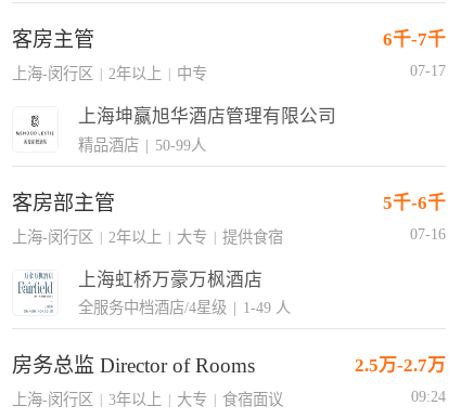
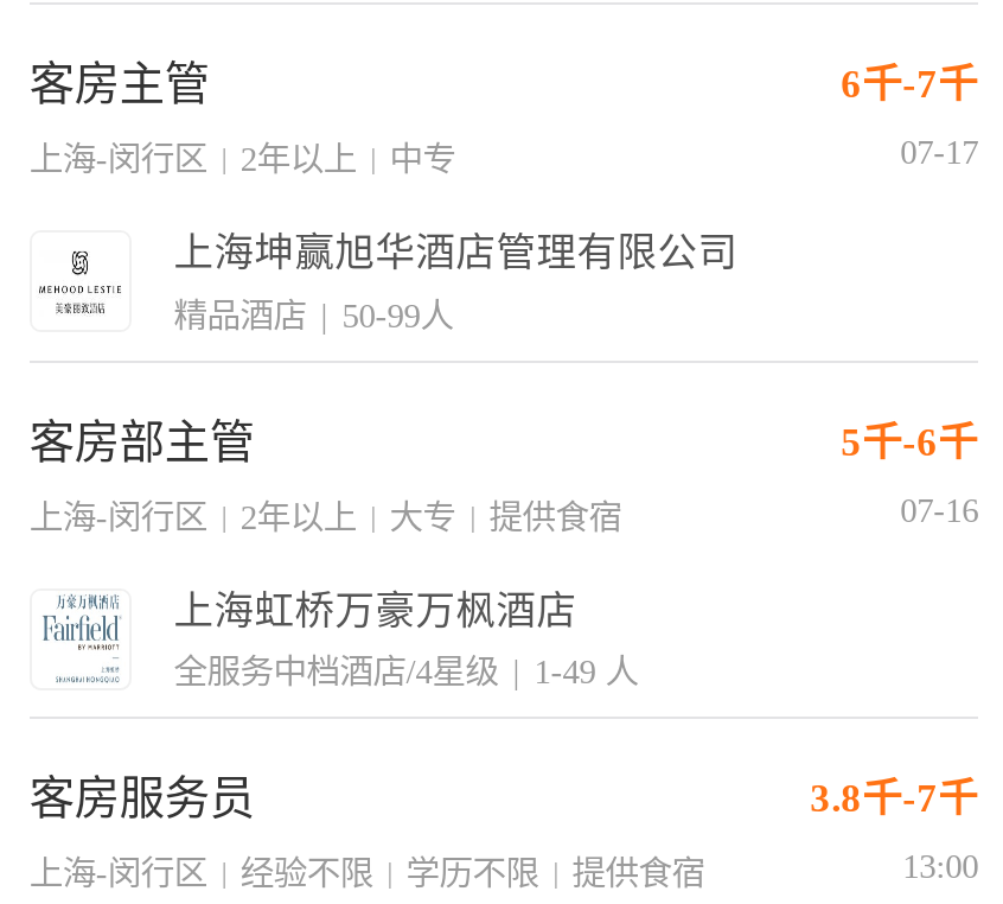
[12,354,446,377] 房务总监 Director of Rooms | 2.5万-2.7万 -> [29,774,978,824] 客房服务员 | 3.8千-7千
[108,388,446,408] 3年以上 | 大专 | 食宿面议 | 09:24 -> [240,847,978,893] 经验不限 | 学历不限 | 提供食宿 | 13:00

